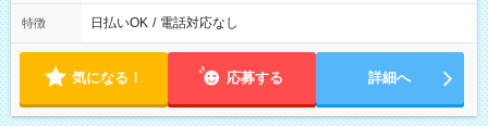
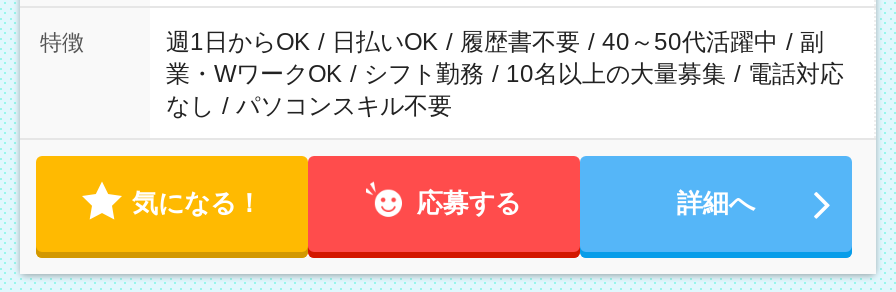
[90,15,239,30] 日払いOK / 電話対応なし -> [166,28,844,120] 週1日からOK / 日払いOK / 履歴書不要 / 40～50代活躍中 / 副 | 業・WワークOK / シフト勤務 / 10名以上の大量募集 / 電話対応 | なし / パソコンスキル不要

